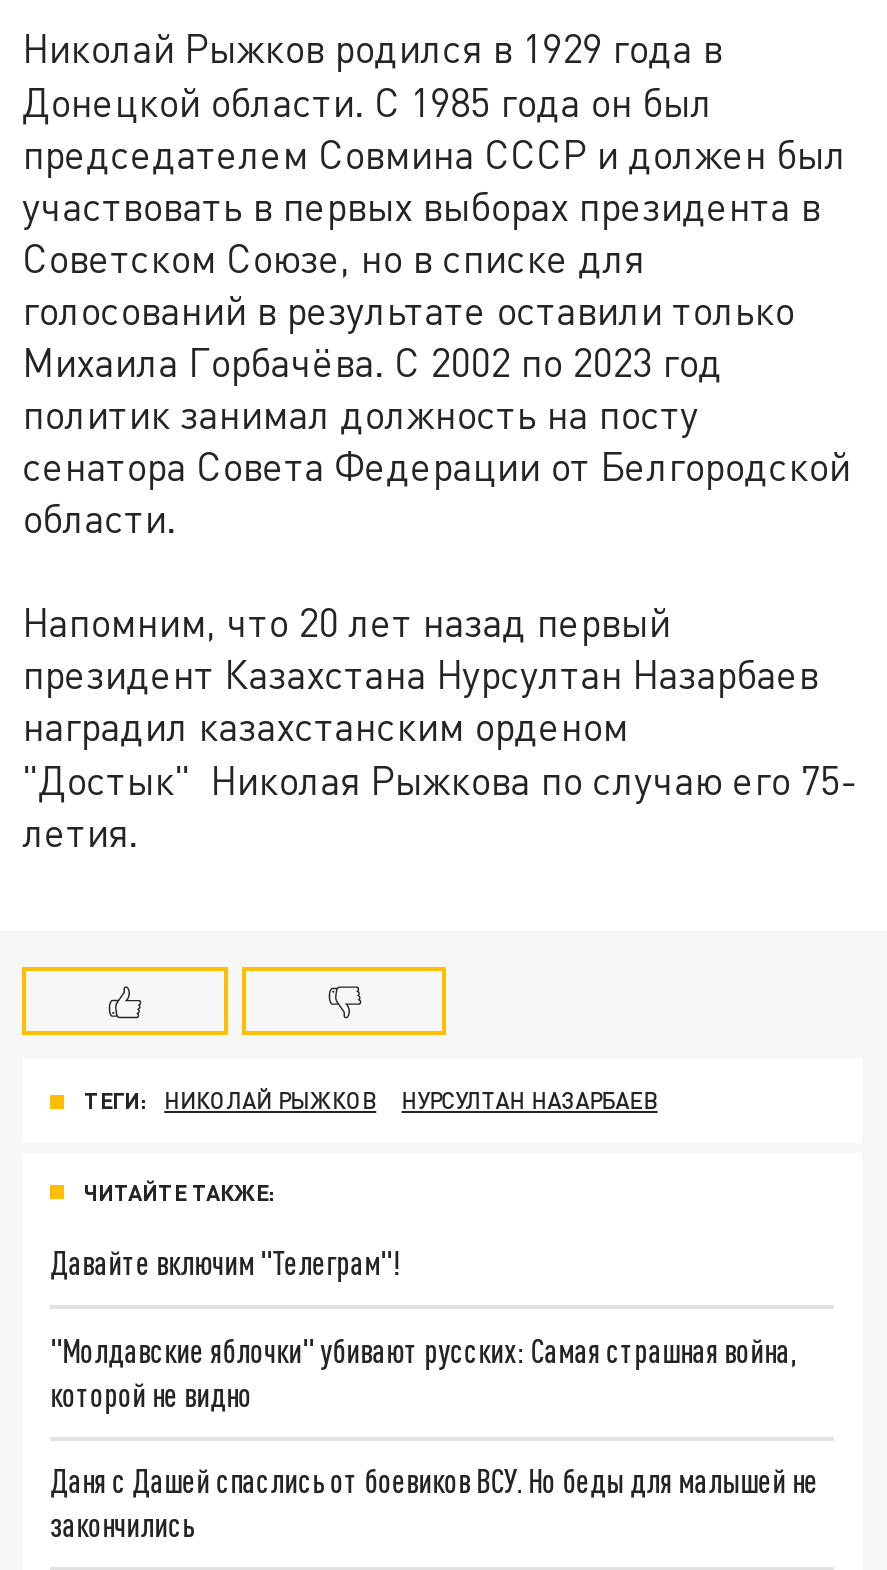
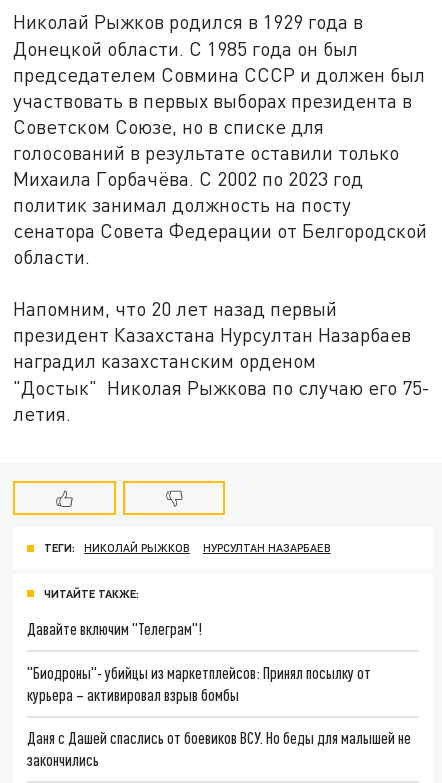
[50,1331,796,1413] "Молдавские яблочки" убивают русских: Самая страшная война, | которой не видно -> [27,663,371,704] "Биодроны"- убийцы из маркетплейсов: Принял посылку от | курьера – активировал взрыв бомбы

